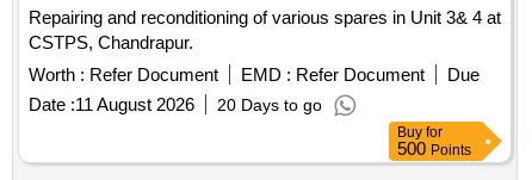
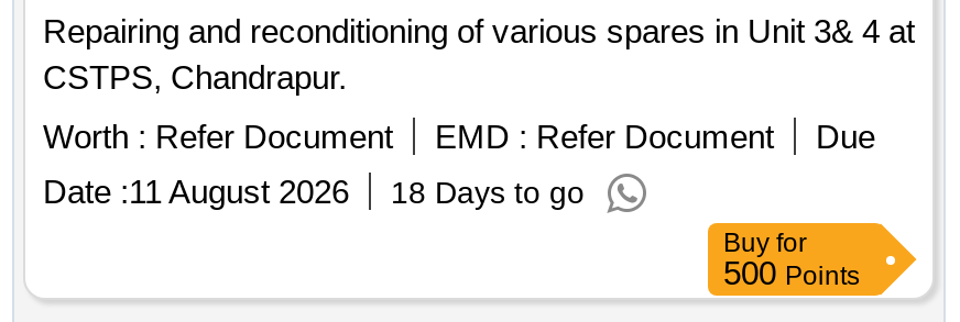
[29,94,322,115] Date : 11 August 2026 20 Days to go -> [43,173,585,210] Date : 11 August 2026 18 Days to go

